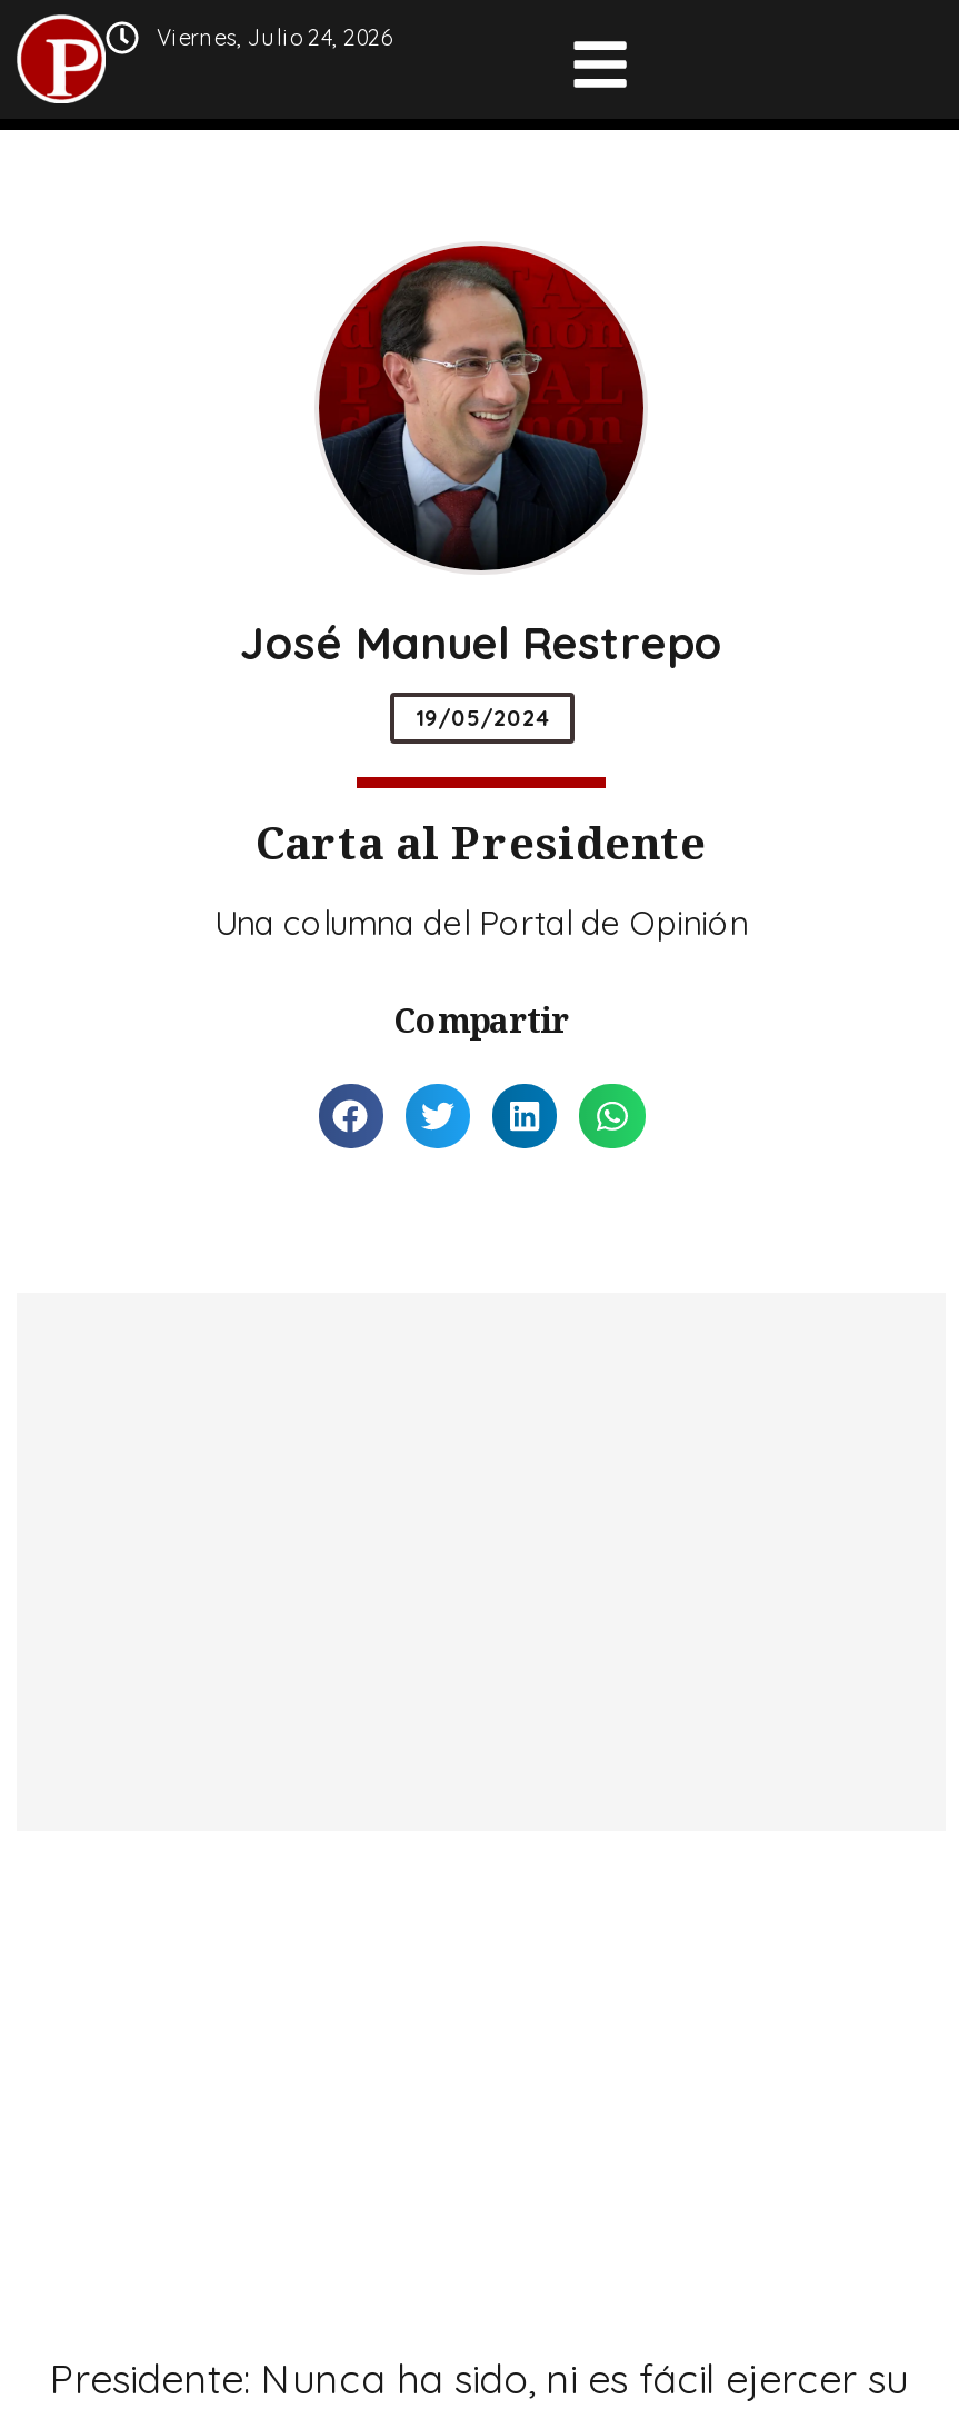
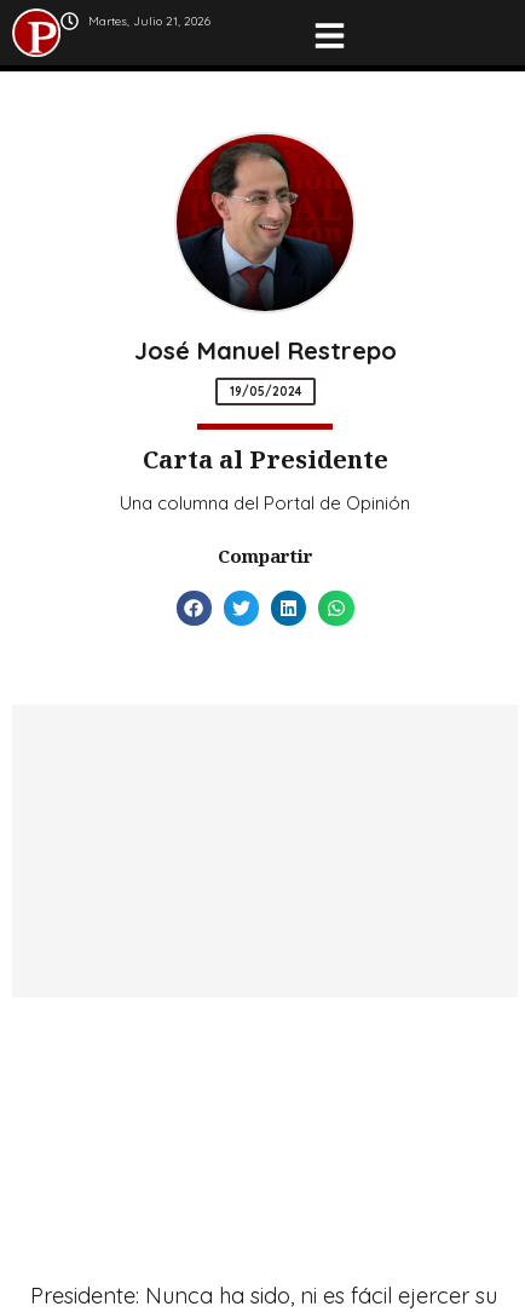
[157,23,392,52] Viernes, Julio 24, 2026 -> [88,13,210,29] Martes, Julio 21, 2026

